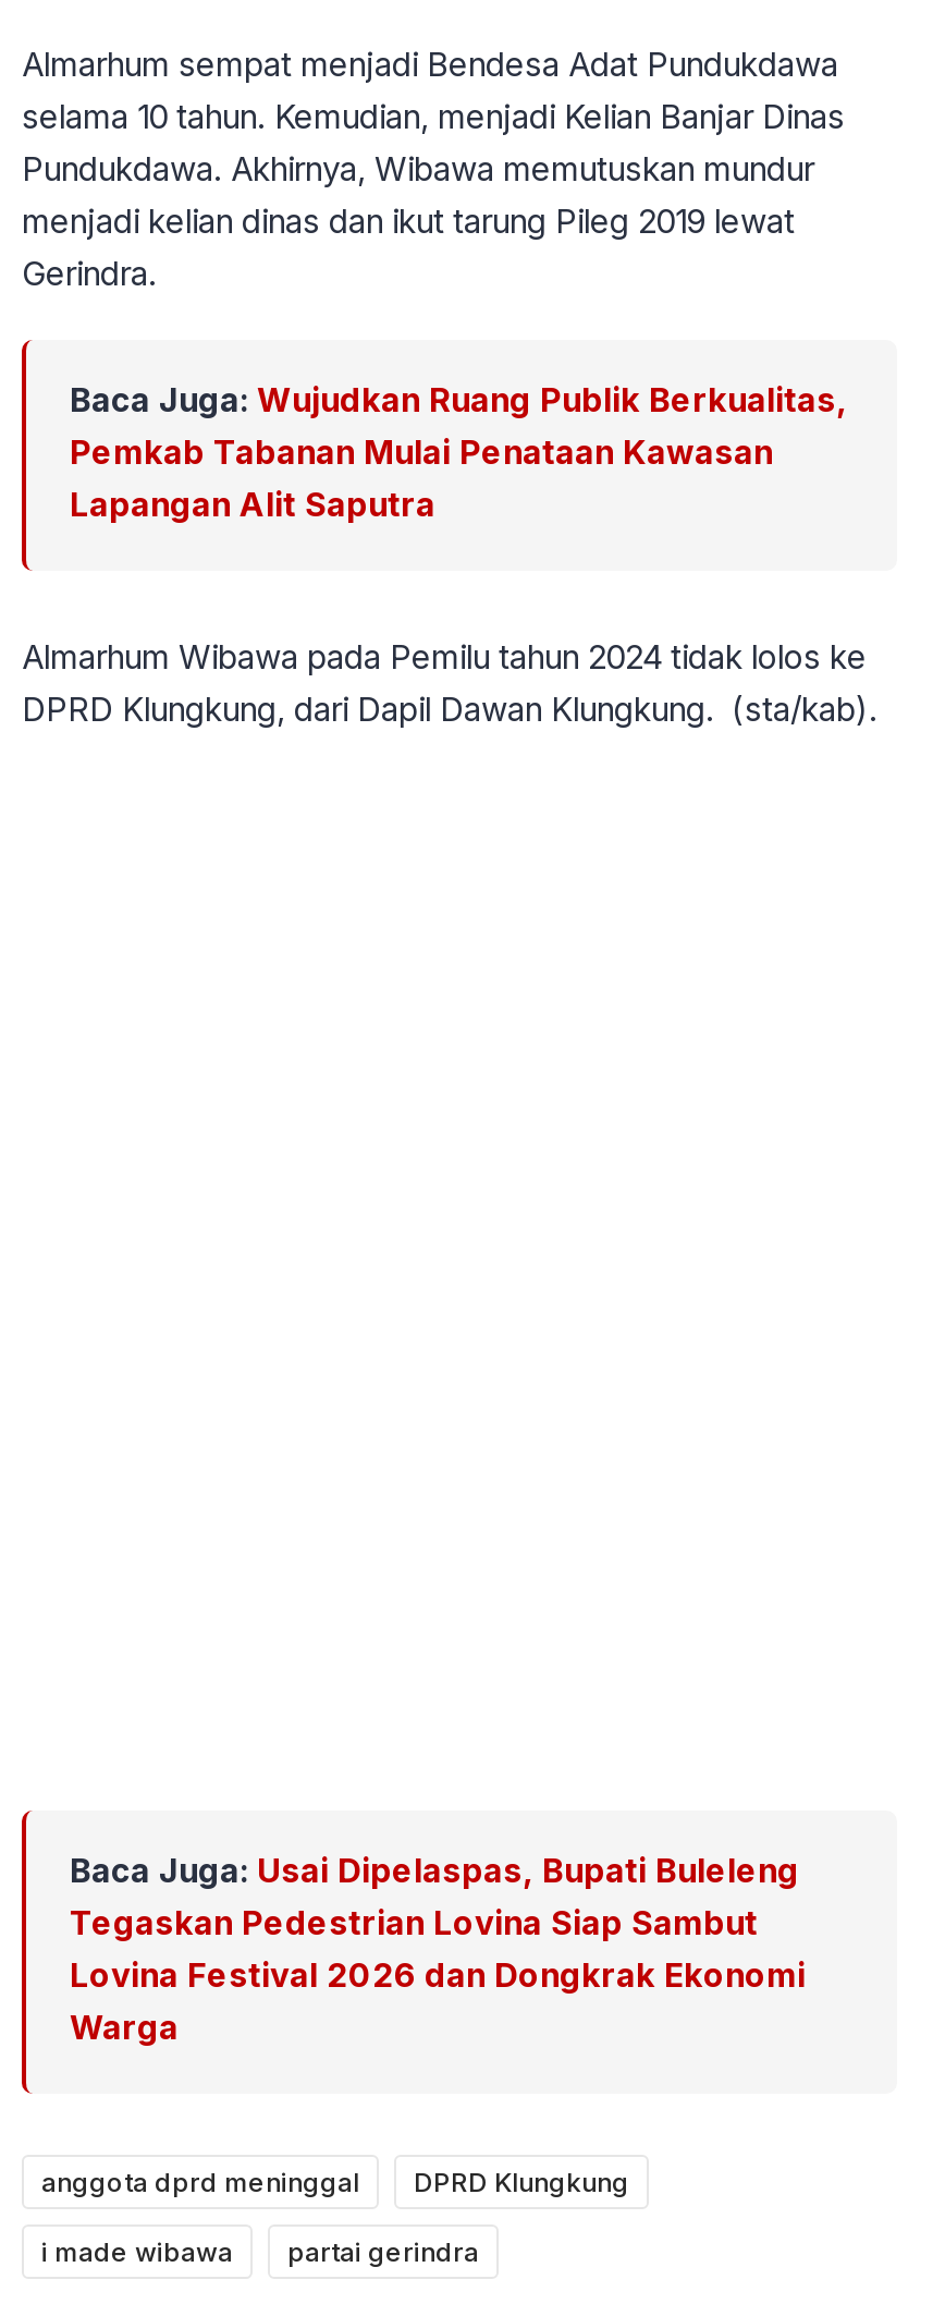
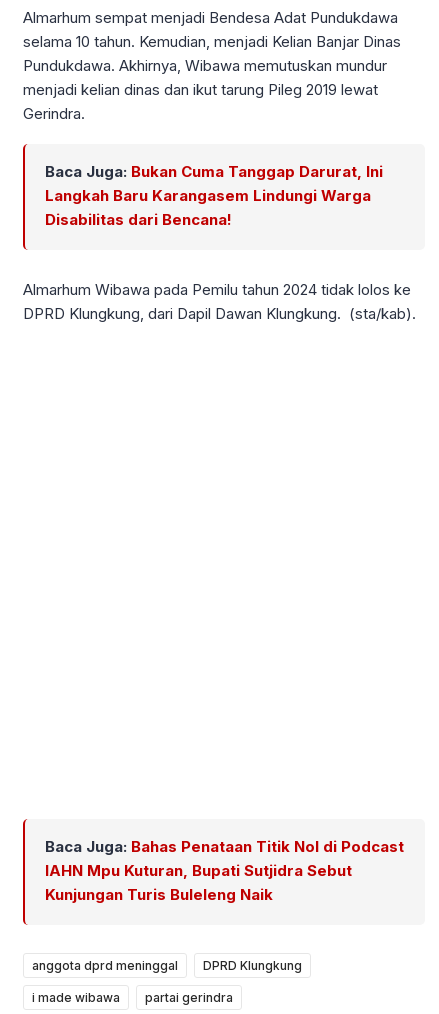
[70,378,847,524] Baca Juga: Wujudkan Ruang Publik Berkualitas, | Pemkab Tabanan Mulai Penataan Kawasan | Lapangan Alit Saputra -> [45,162,383,229] Baca Juga: Bukan Cuma Tanggap Darurat, Ini | Langkah Baru Karangasem Lindungi Warga | Disabilitas dari Bencana!
[70,1849,806,2047] Baca Juga: Usai Dipelaspas, Bupati Buleleng | Tegaskan Pedestrian Lovina Siap Sambut | Lovina Festival 2026 dan Dongkrak Ekonomi | Warga -> [45,837,404,904] Baca Juga: Bahas Penataan Titik Nol di Podcast | IAHN Mpu Kuturan, Bupati Sutjidra Sebut | Kunjungan Turis Buleleng Naik

